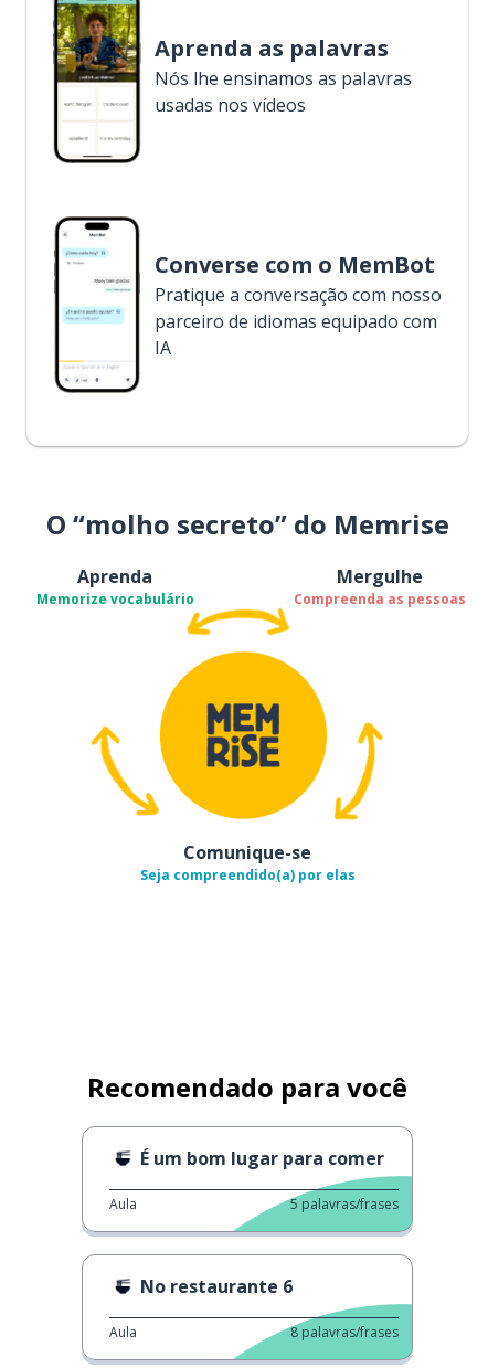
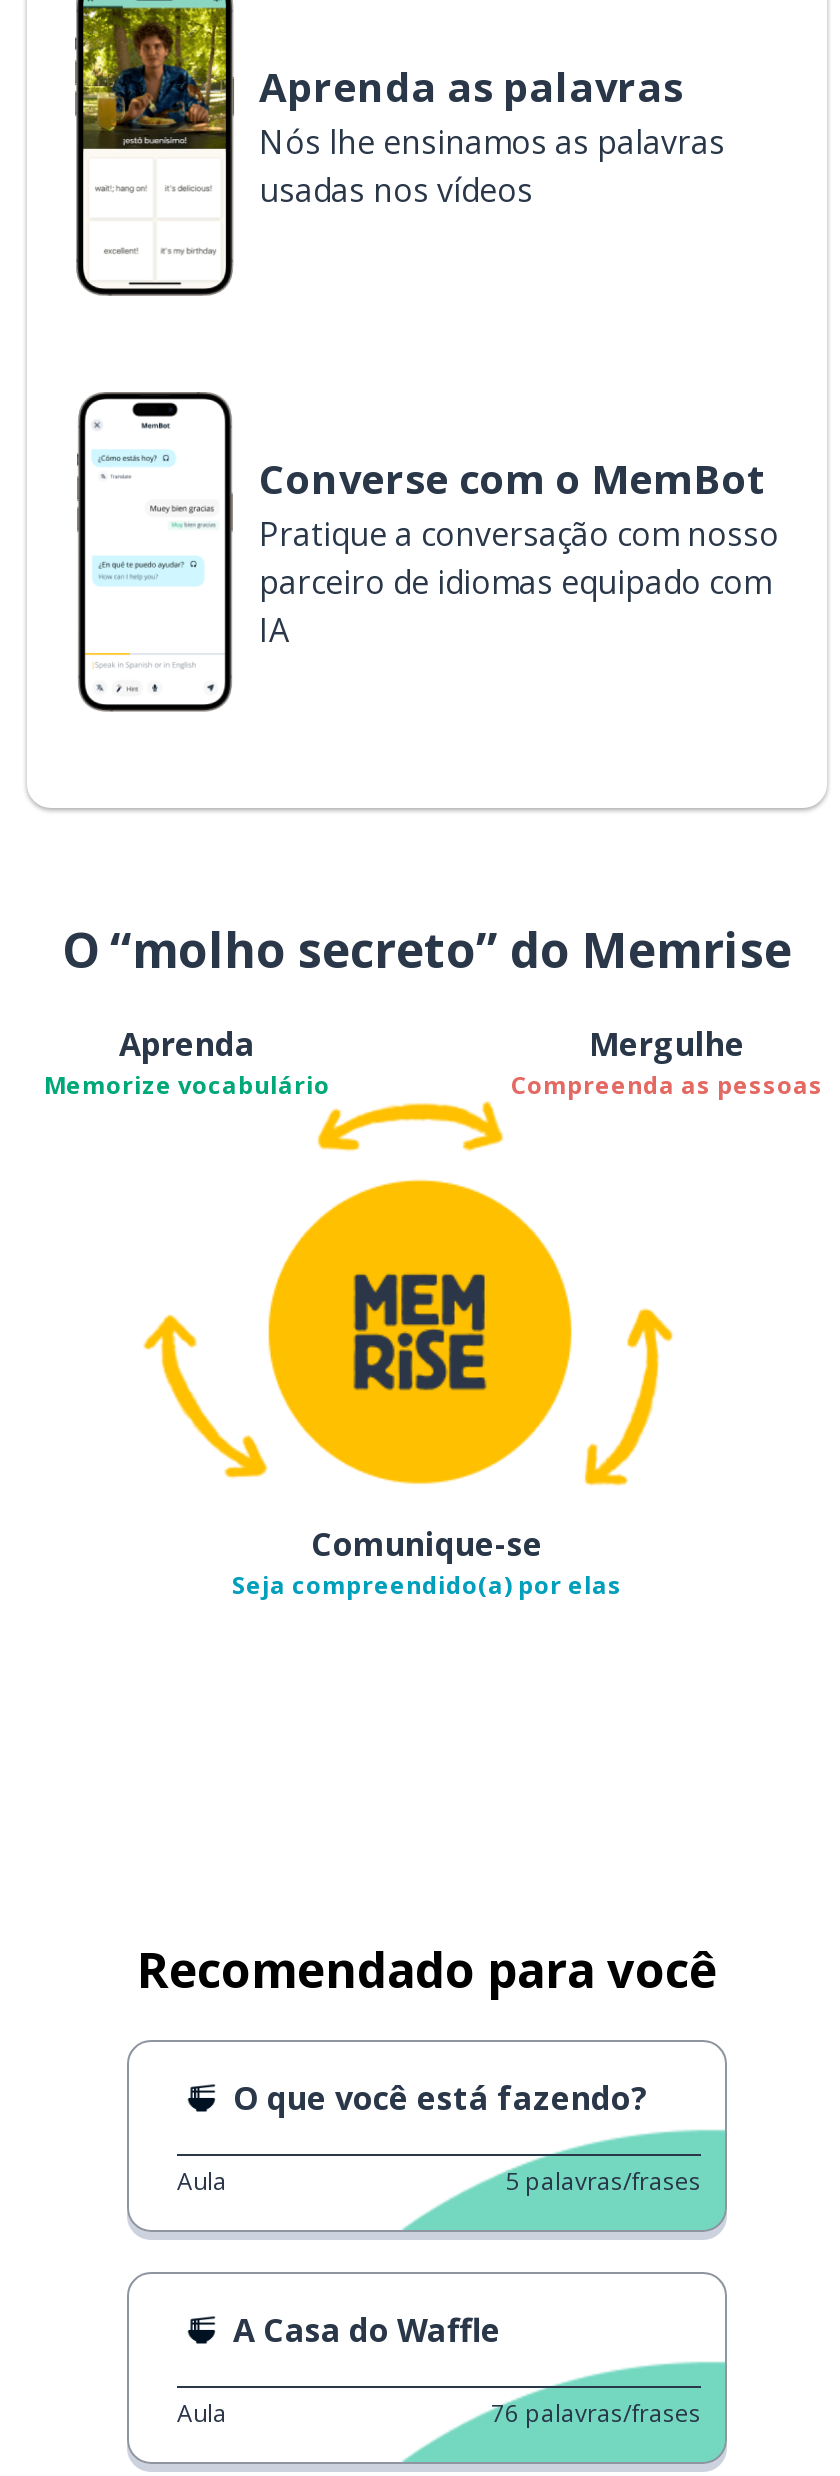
[140,1146,384,1170] É um bom lugar para comer -> [233,2076,647,2120] O que você está fazendo?
[140,1274,293,1298] No restaurante 6 -> [233,2308,501,2352] A Casa do Waffle
[290,1323,399,1341] 8 palavras/frases -> [491,2396,701,2430] 76 palavras/frases

